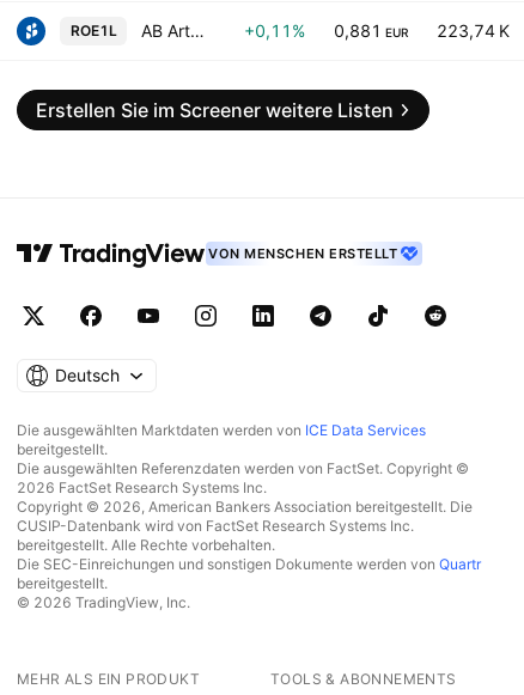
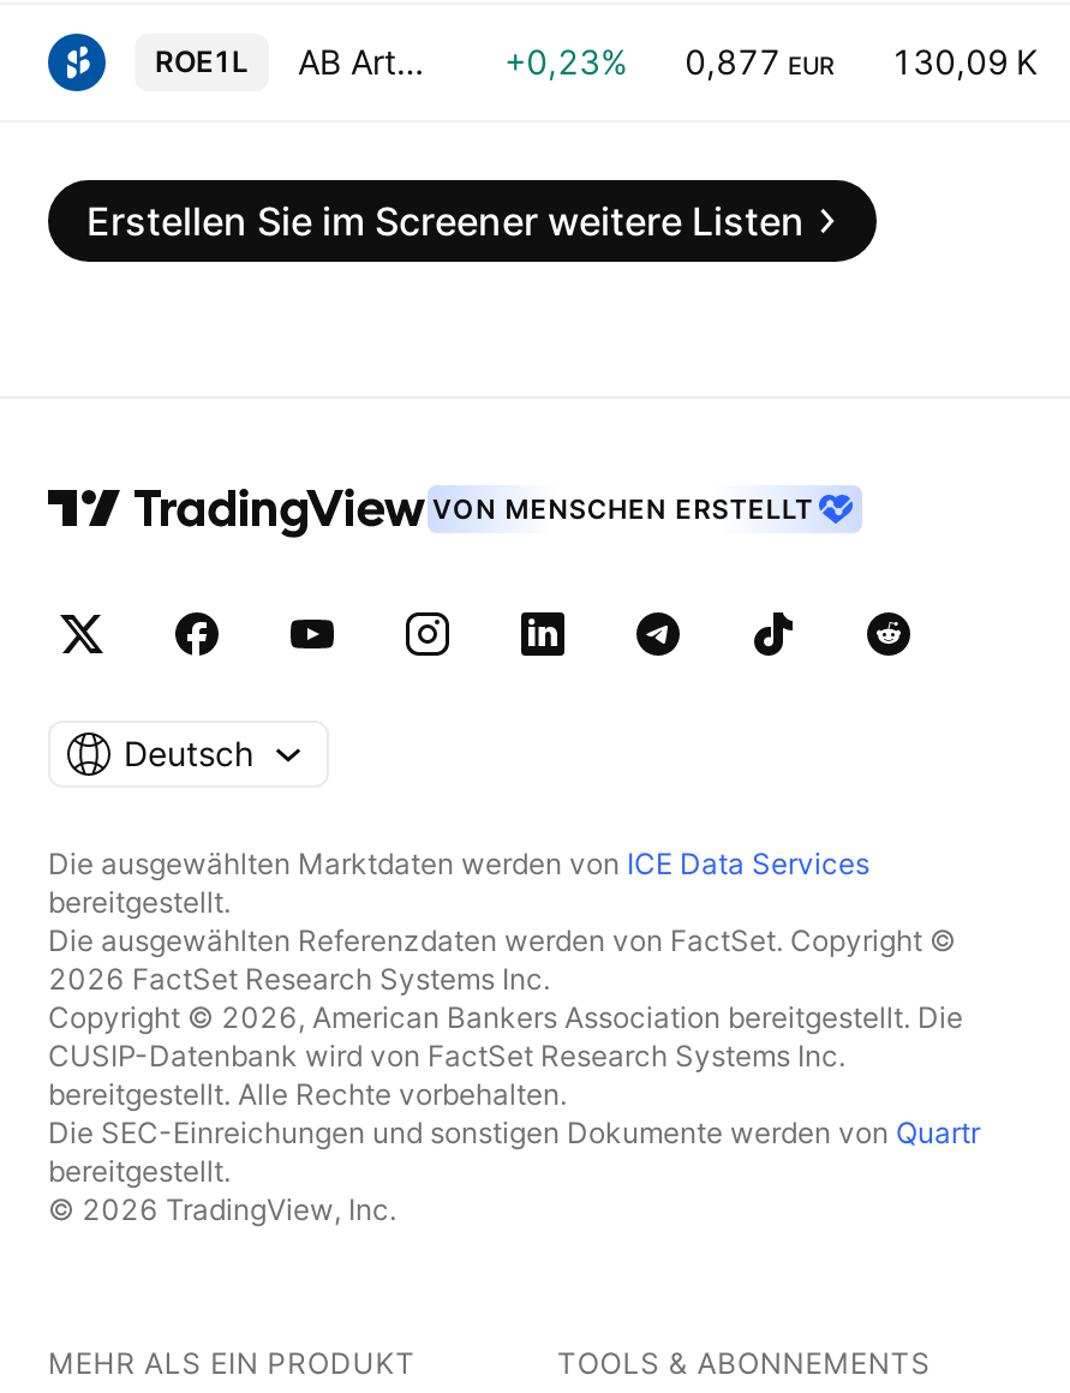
[244,20,305,41] +0,11% -> [504,41,627,82] +0,23%
[334,20,408,41] 0,881 EUR -> [685,41,833,82] 0,877 EUR
[437,20,510,41] 223,74 K -> [891,41,1038,82] 130,09 K

